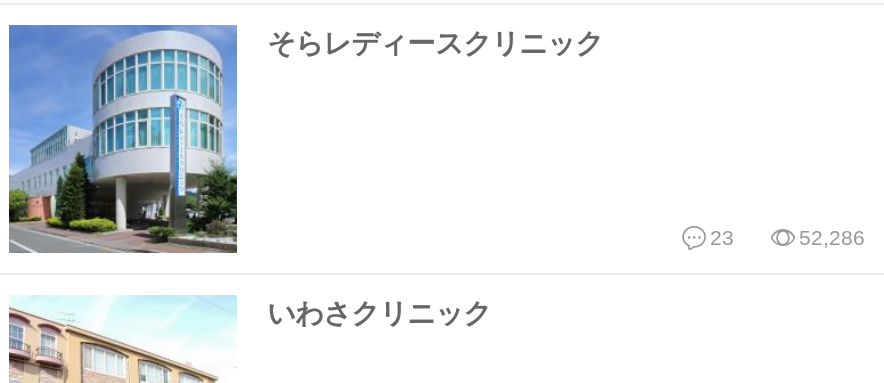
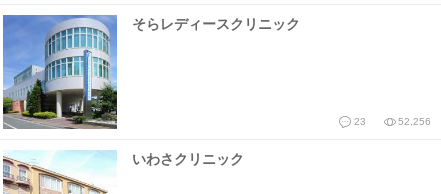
[799,226,865,248] 52,286 -> [398,116,431,127] 52,256

